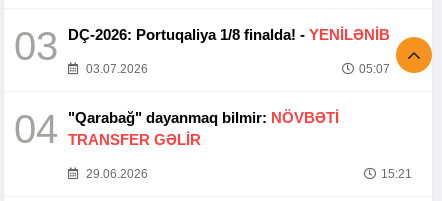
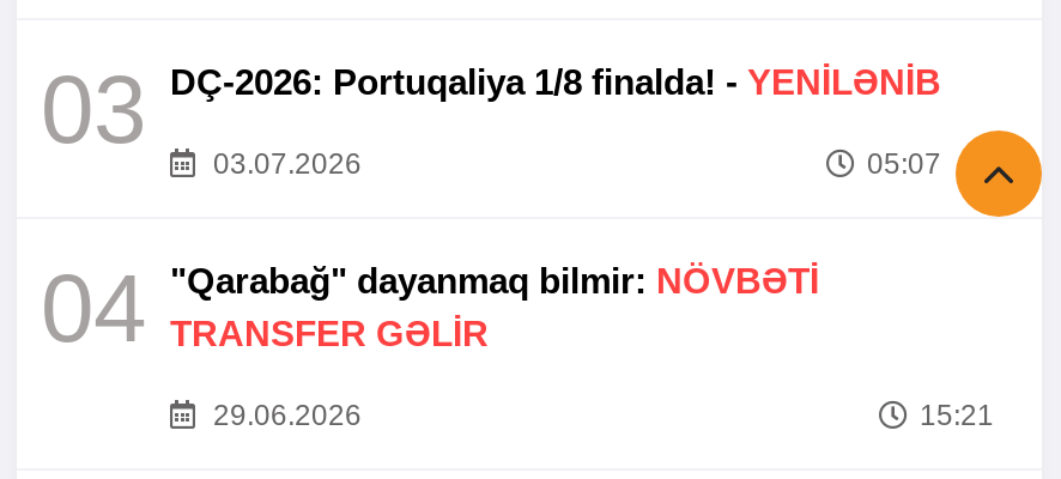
[395,36,433,91] [image] -> [953,87,1044,219] [image]

